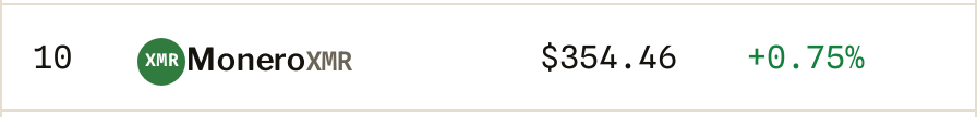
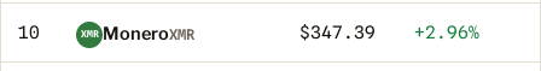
[540,39,677,75] $354.46 -> [299,22,375,42] $347.39
[747,39,865,75] +0.75% -> [414,22,479,42] +2.96%

